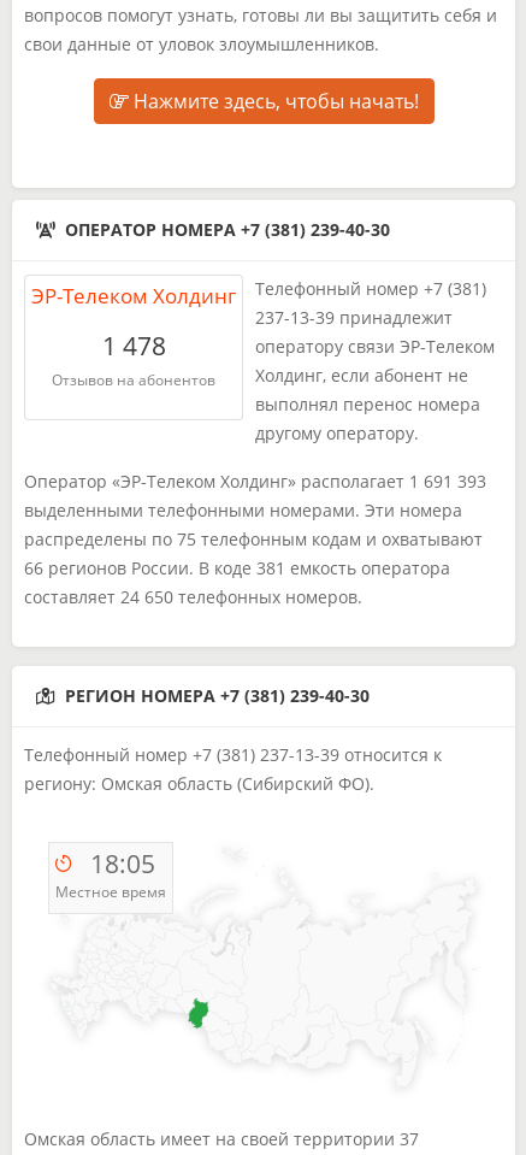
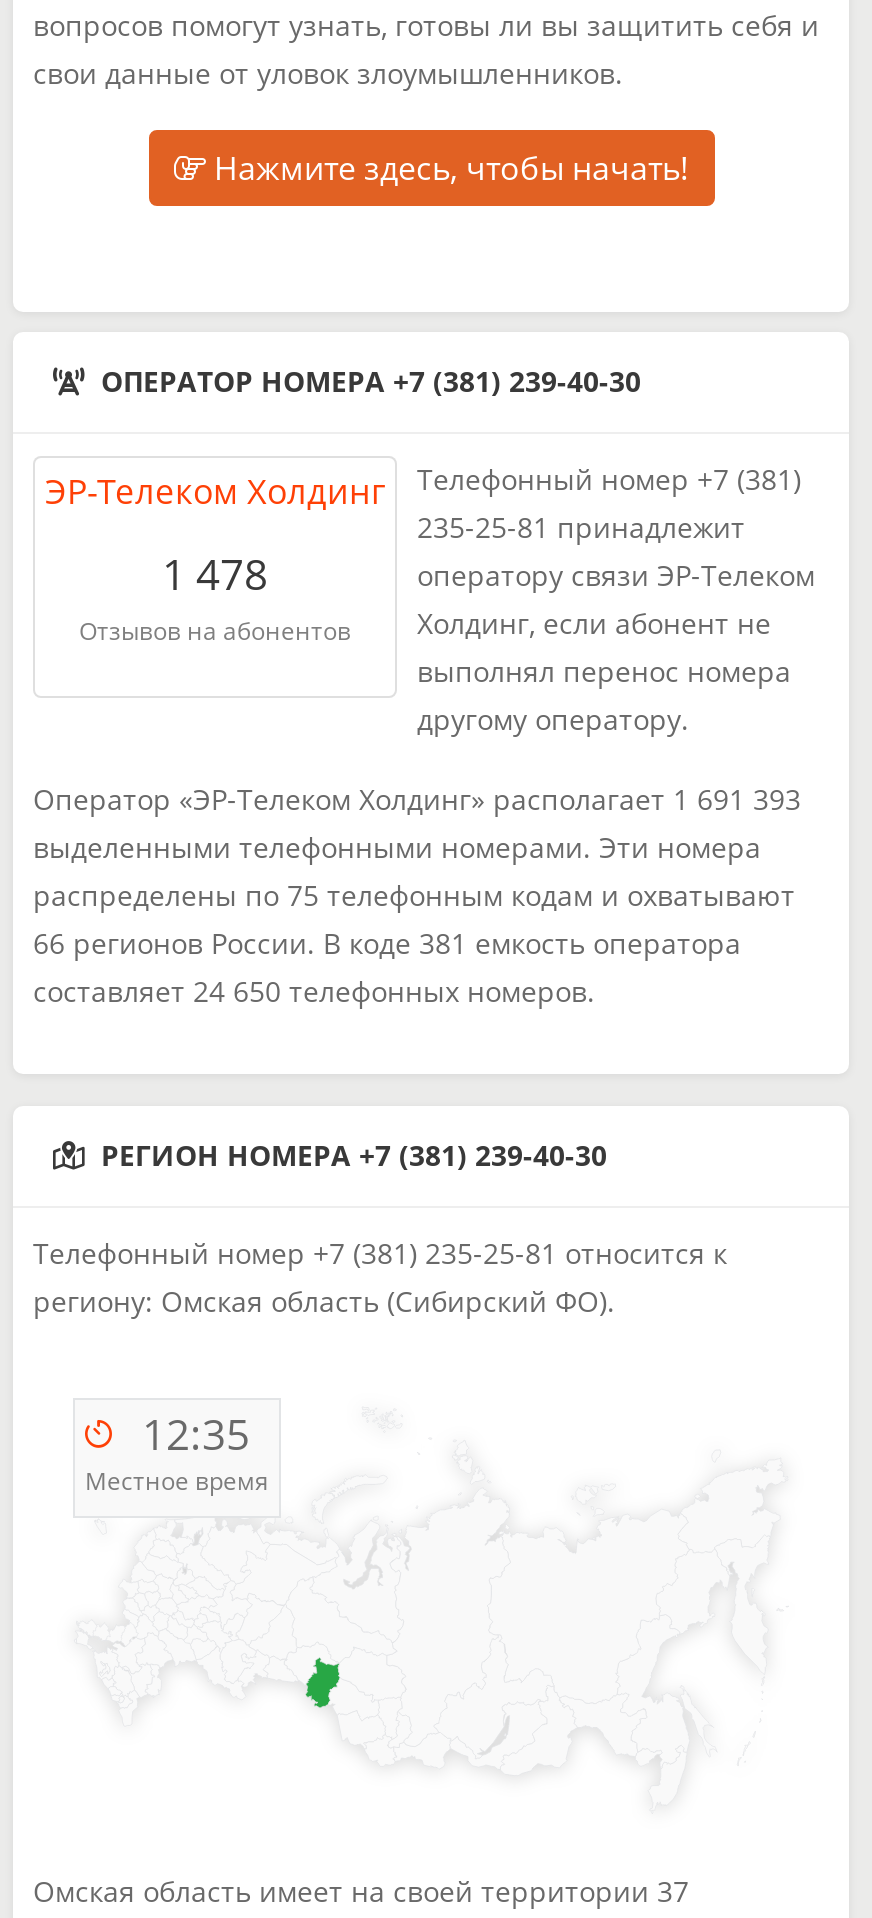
[255,306,453,329] 237-13-39 принадлежит -> [417,508,745,546] 235-25-81 принадлежит
[24,743,442,766] Телефонный номер +7 (381) 237-13-39 относится к -> [33,1234,727,1272] Телефонный номер +7 (381) 235-25-81 относится к
[90,847,155,880] 18:05 -> [142,1406,250,1462] 12:35

